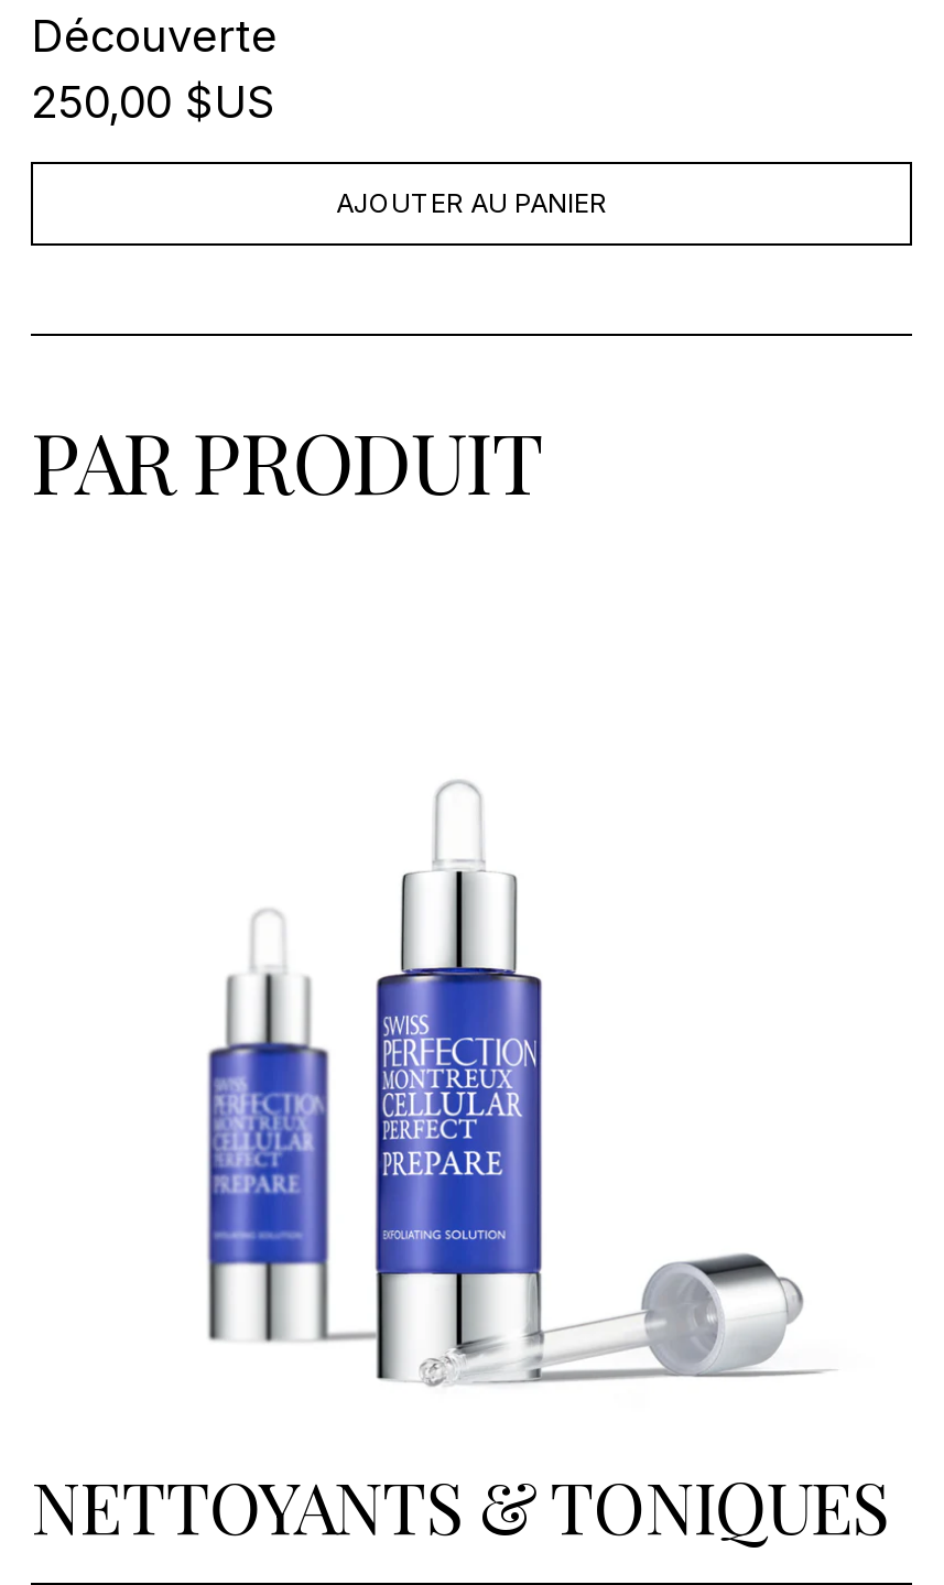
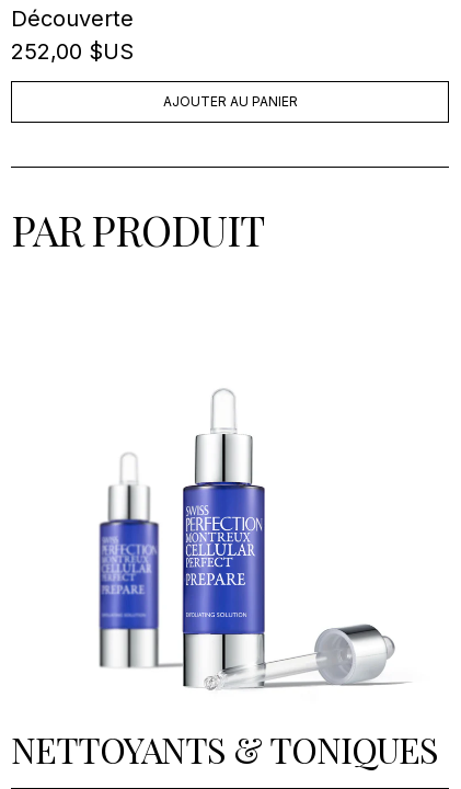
[31,76,275,129] 250,00 $US -> [11,38,134,65] 252,00 $US

